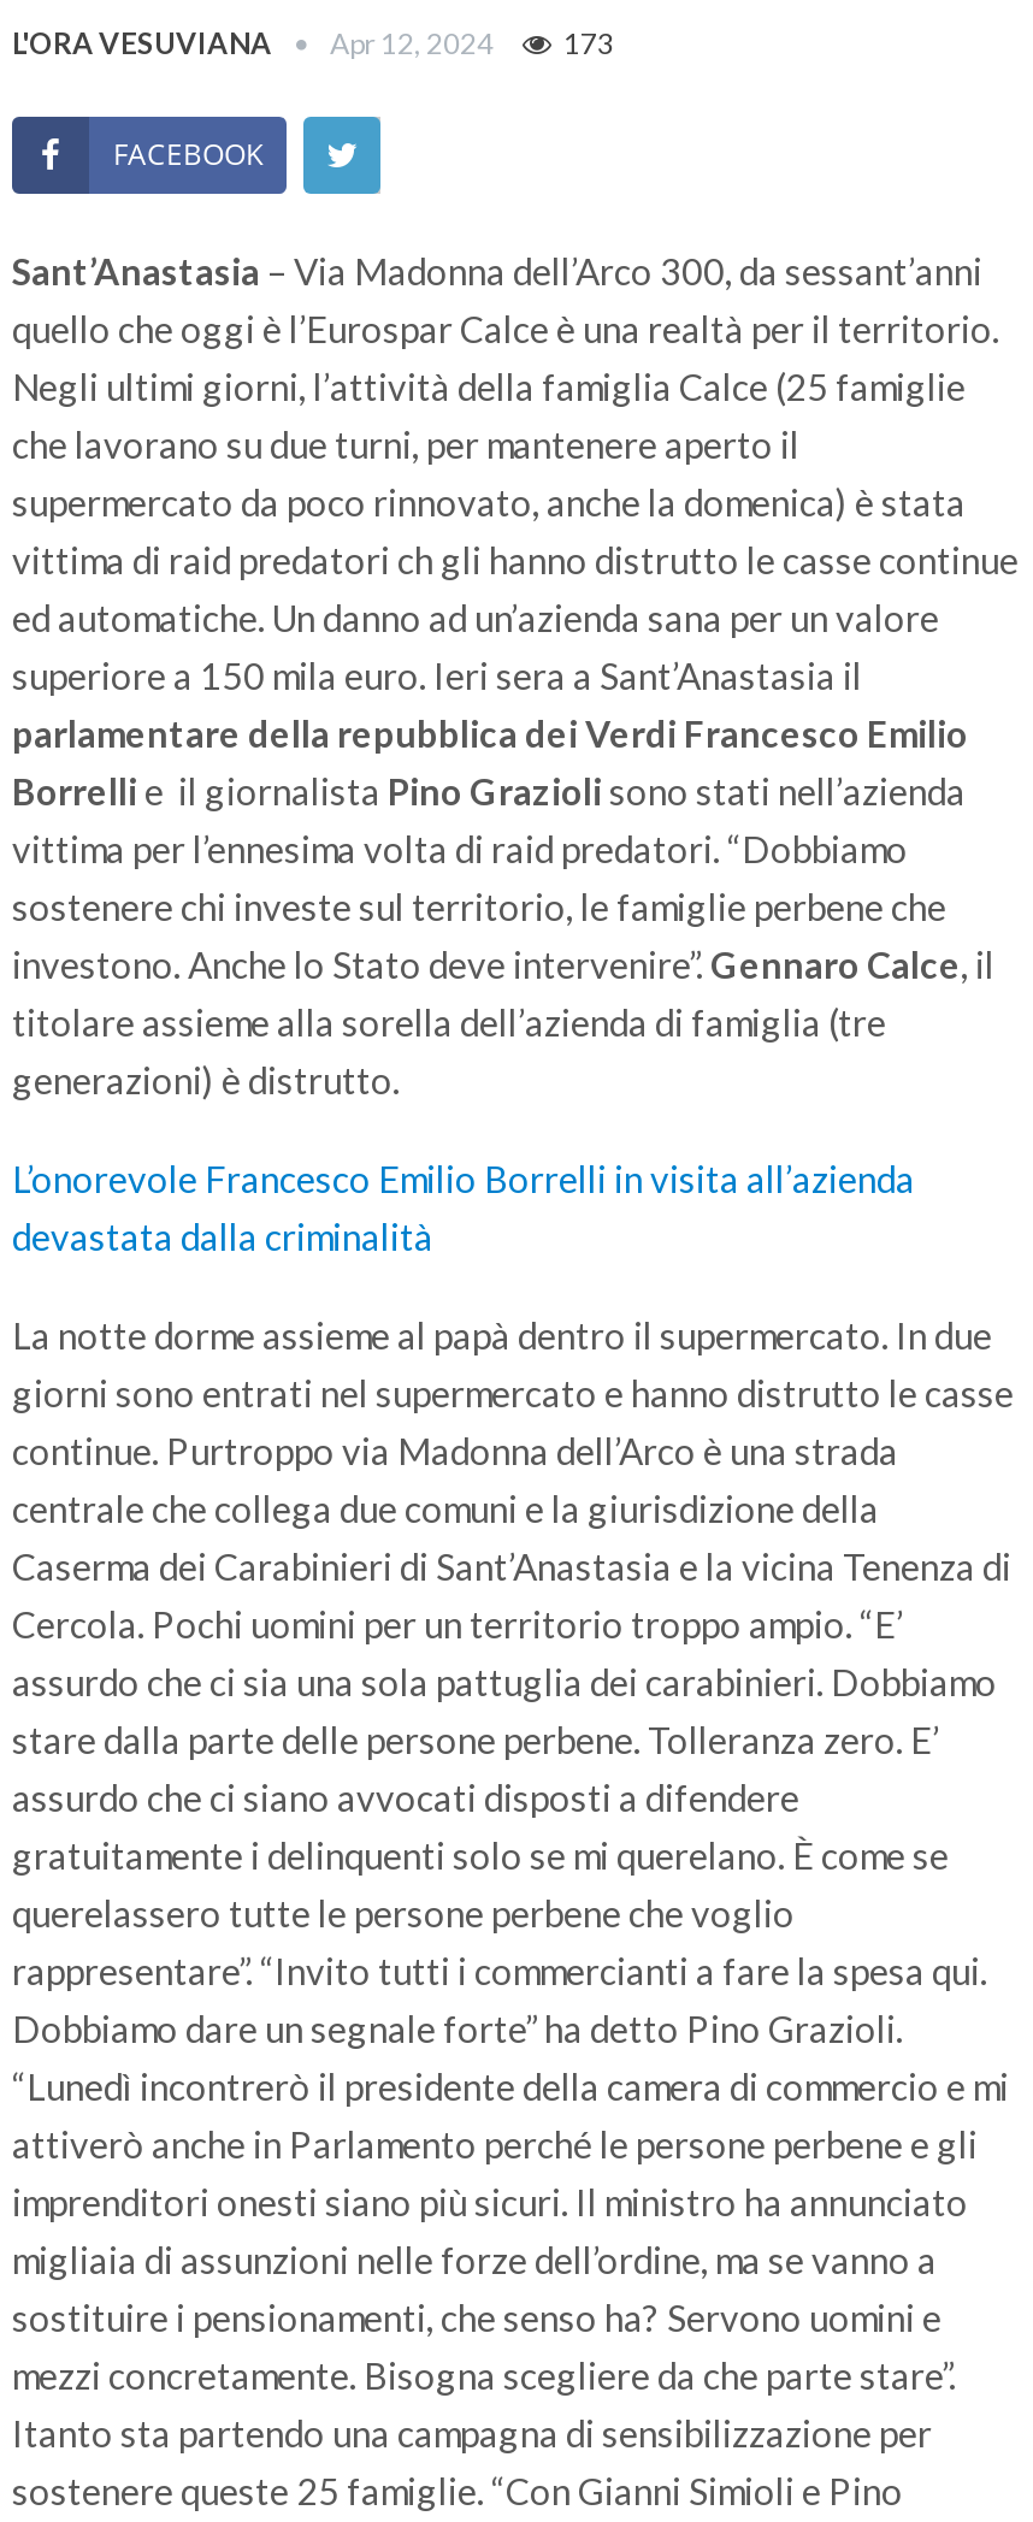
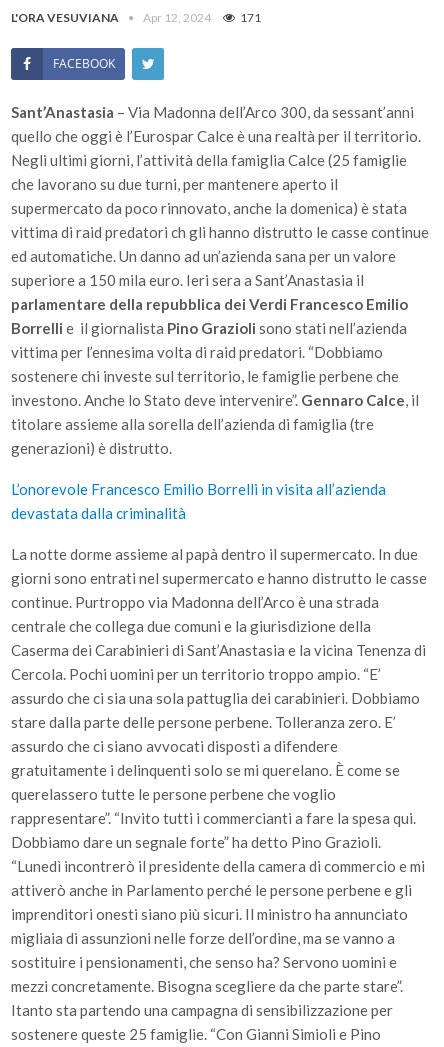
[12,25,614,61] L'ORA VESUVIANA Apr 12, 2024 173 -> [11,10,261,25] L'ORA VESUVIANA Apr 12, 2024 171

